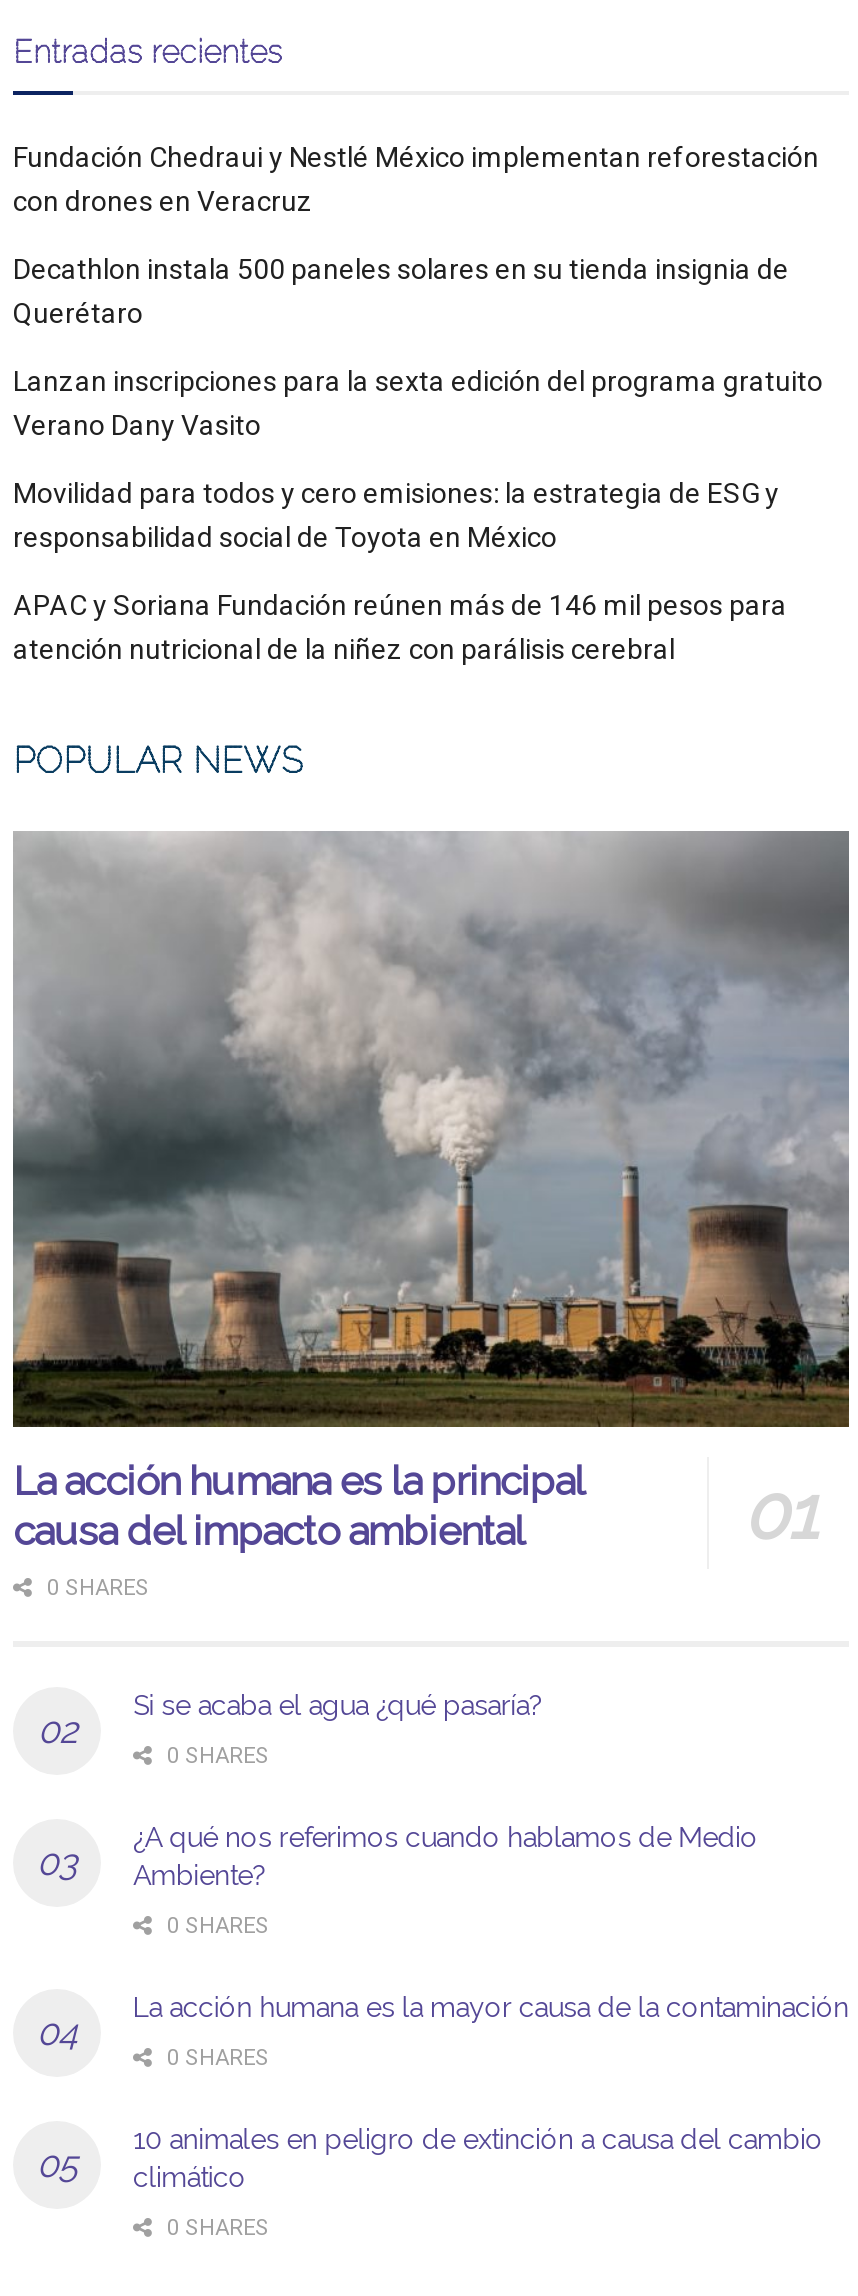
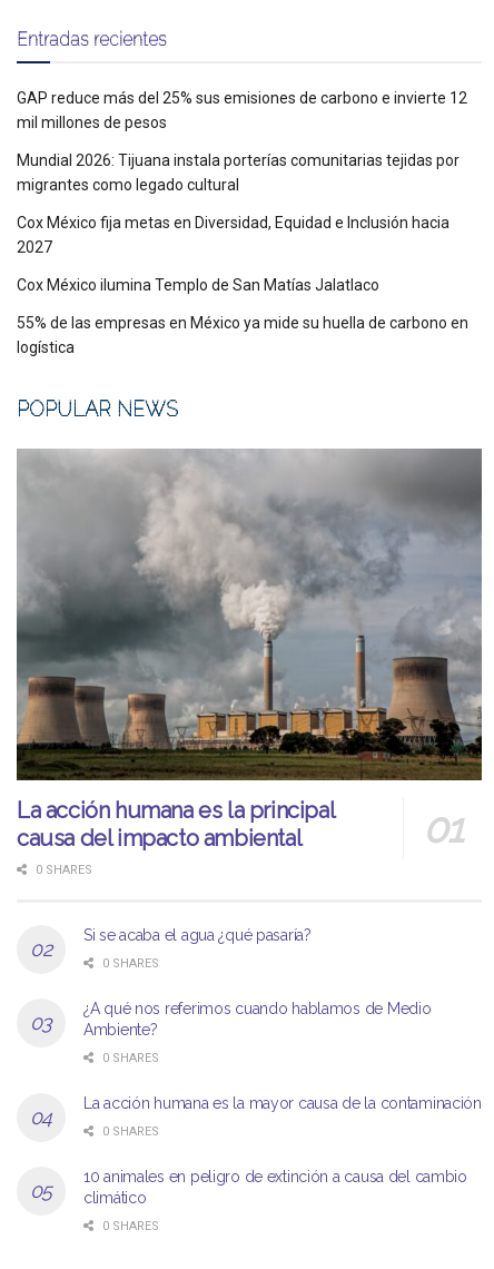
[13,140,819,216] Fundación Chedraui y Nestlé México implementan reforestación | con drones en Veracruz -> [17,88,467,131] GAP reduce más del 25% sus emisiones de carbono e invierte 12 | mil millones de pesos
[13,252,789,328] Decathlon instala 500 paneles solares en su tienda insignia de | Querétaro -> [17,151,460,193] Mundial 2026: Tijuana instala porterías comunitarias tejidas por | migrantes como legado cultural
[13,364,823,440] Lanzan inscripciones para la sexta edición del programa gratuito | Verano Dany Vasito -> [17,213,449,255] Cox México fija metas en Diversidad, Equidad e Inclusión hacia | 2027
[13,476,779,552] Movilidad para todos y cero emisiones: la estrategia de ESG y | responsabilidad social de Toyota en México -> [17,276,379,293] Cox México ilumina Templo de San Matías Jalatlaco
[13,588,787,664] APAC y Soriana Fundación reúnen más de 146 mil pesos para | atención nutricional de la niñez con parálisis cerebral -> [17,313,468,356] 55% de las empresas en México ya mide su huella de carbono en | logística

